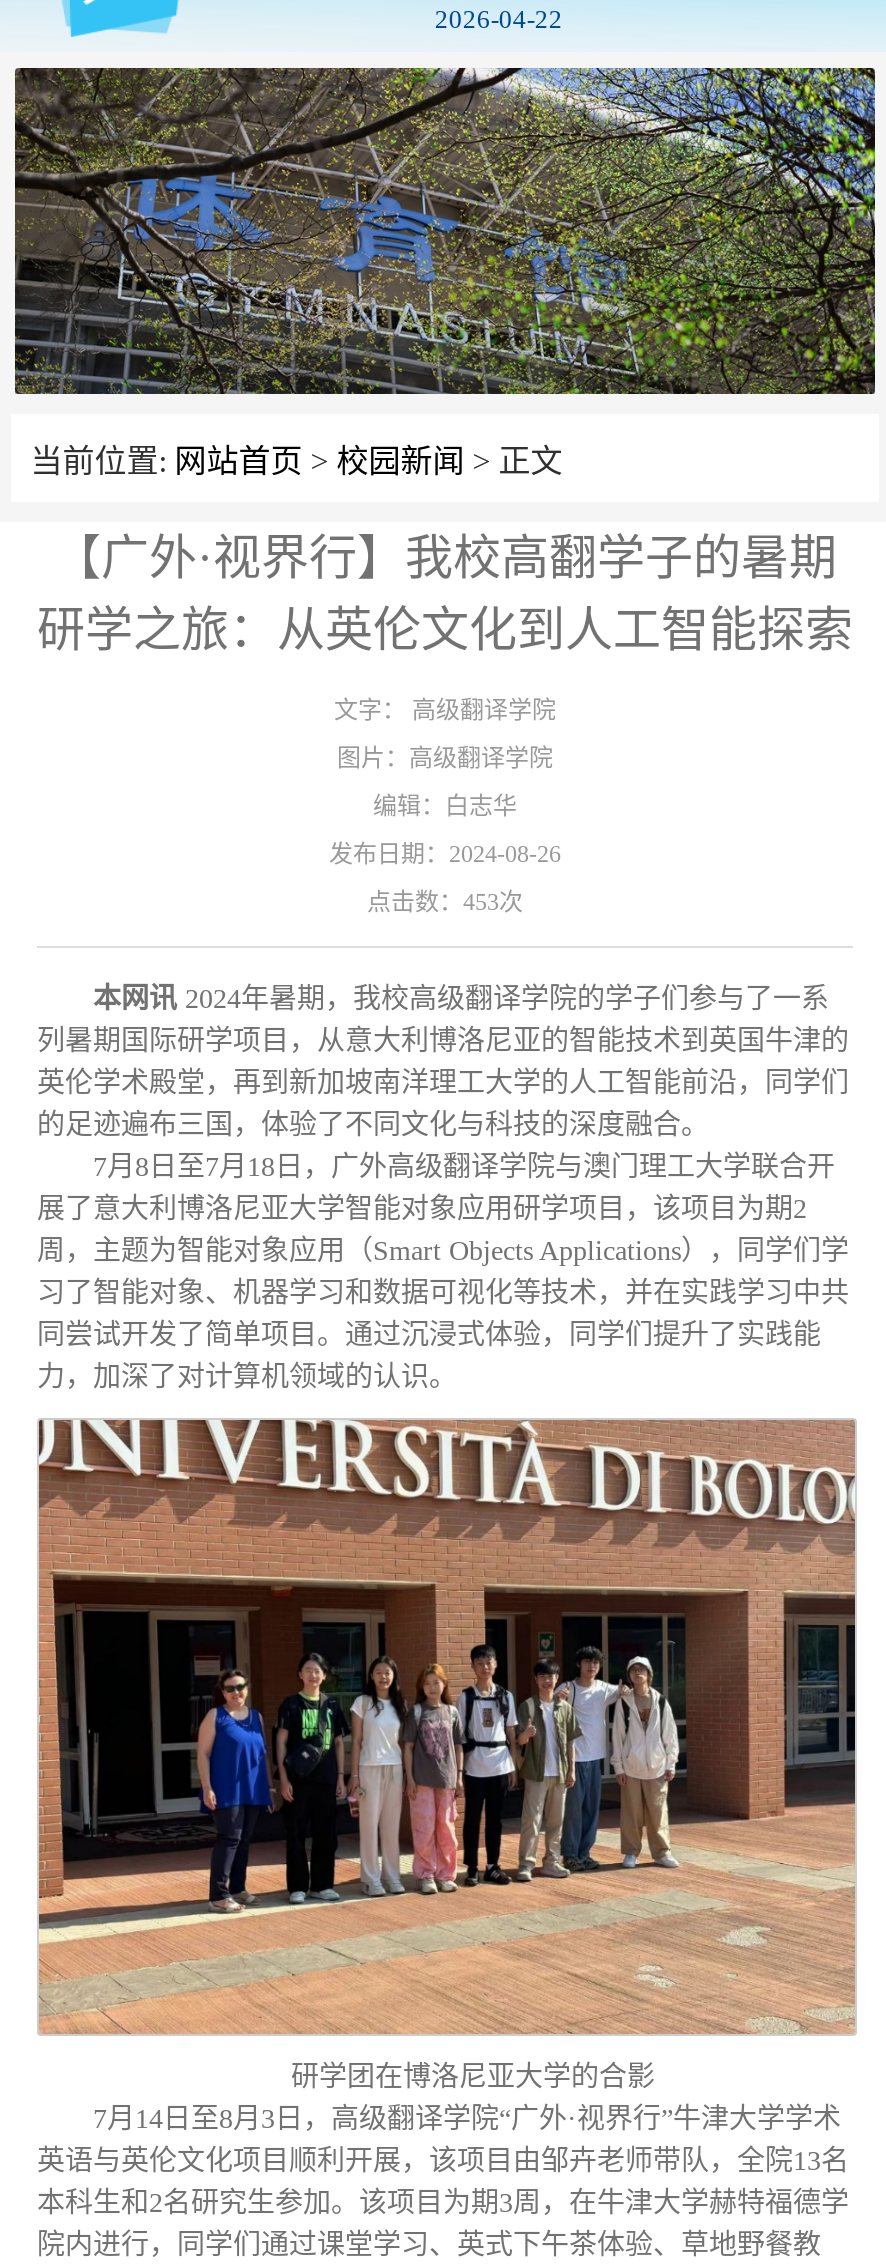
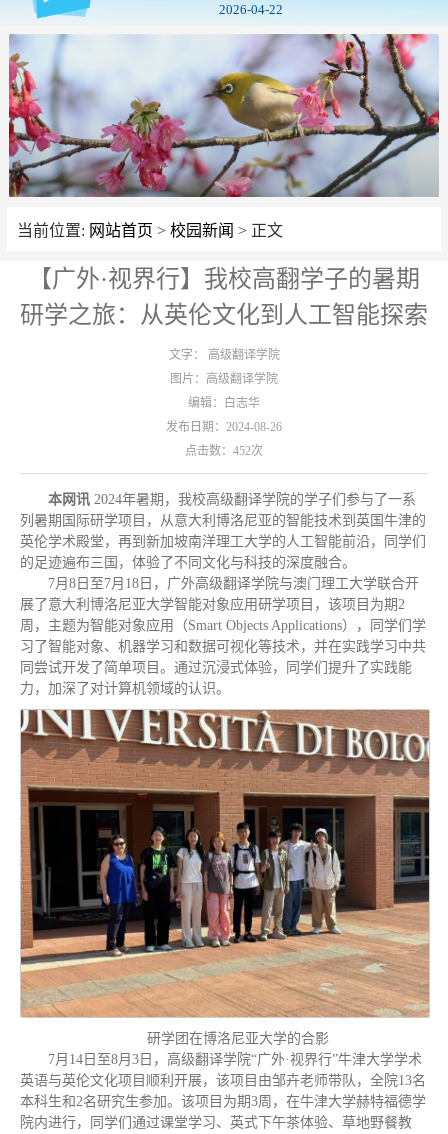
[13,66,877,396] [image] -> [8,33,440,198] [image]
[367,888,523,916] 点击数：453次 -> [185,444,263,458] 点击数：452次

